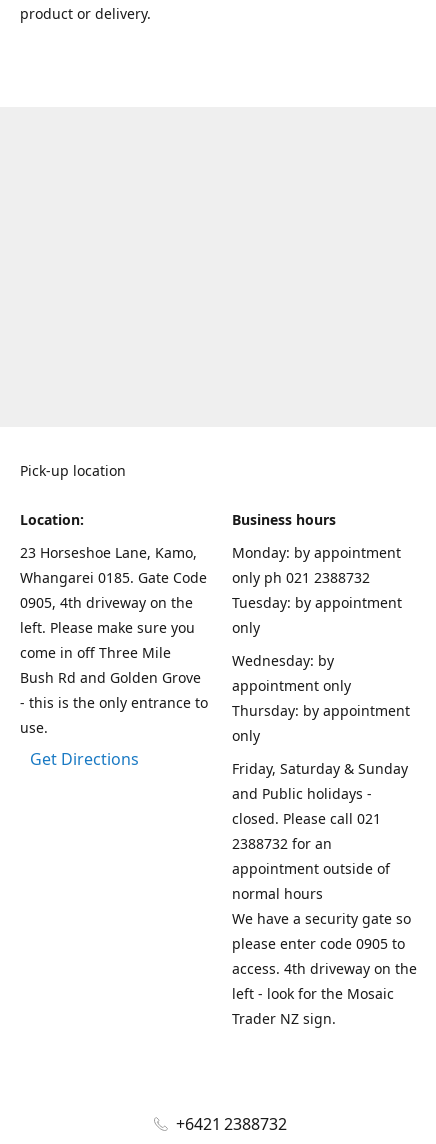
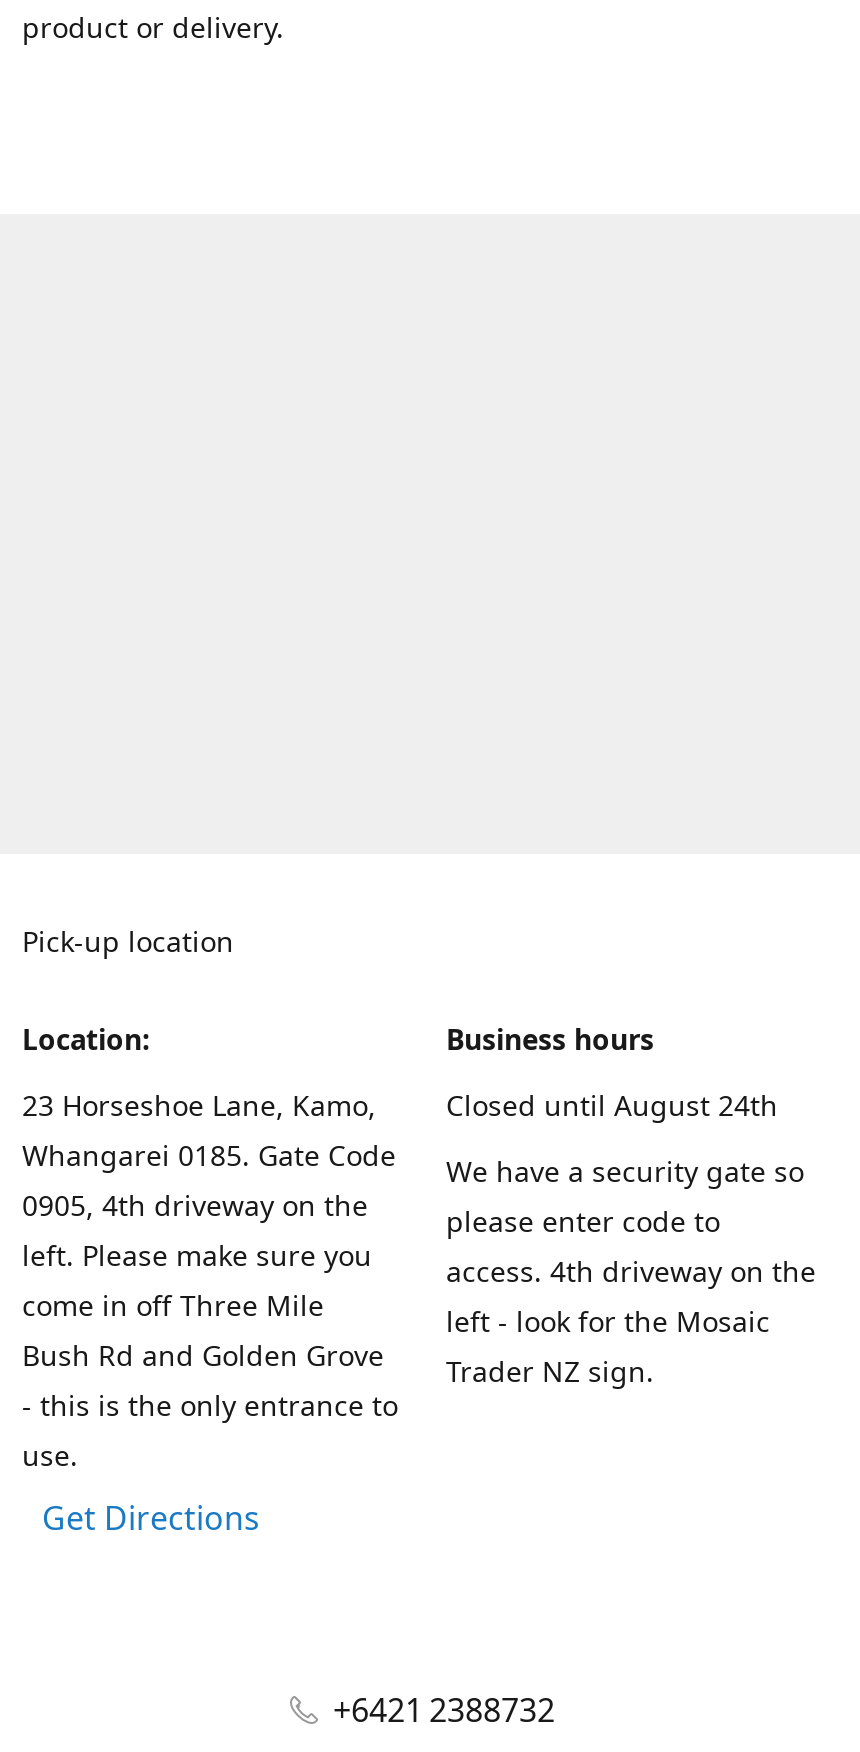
[232,543,410,903] Monday: by appointment | only ph 021 2388732 | Tuesday: by appointment | only | Wednesday: by | appointment only | Thursday: by appointment | only | Friday, Saturday & Sunday | and Public holidays - | closed. Please call 021 | 2388732 for an | appointment outside of | normal hours -> [446,1086,778,1124] Closed until August 24th
moved [232,909,411,928] -> [446,1152,804,1190]: We have a security gate so
[232,934,405,953] please enter code 0905 to -> [446,1202,720,1240] please enter code to
moved [232,959,417,1028] -> [446,1252,816,1390]: access. 4th driveway on the | left - look for the Mosaic | Trader NZ sign.

